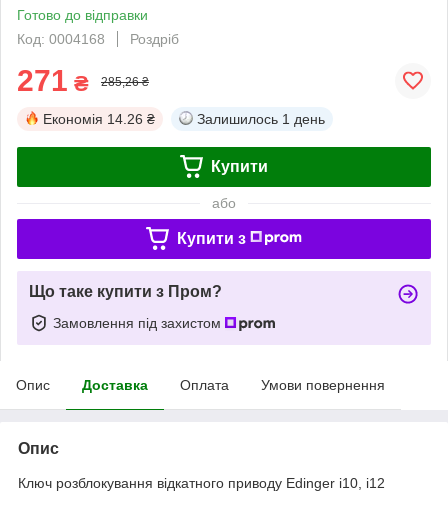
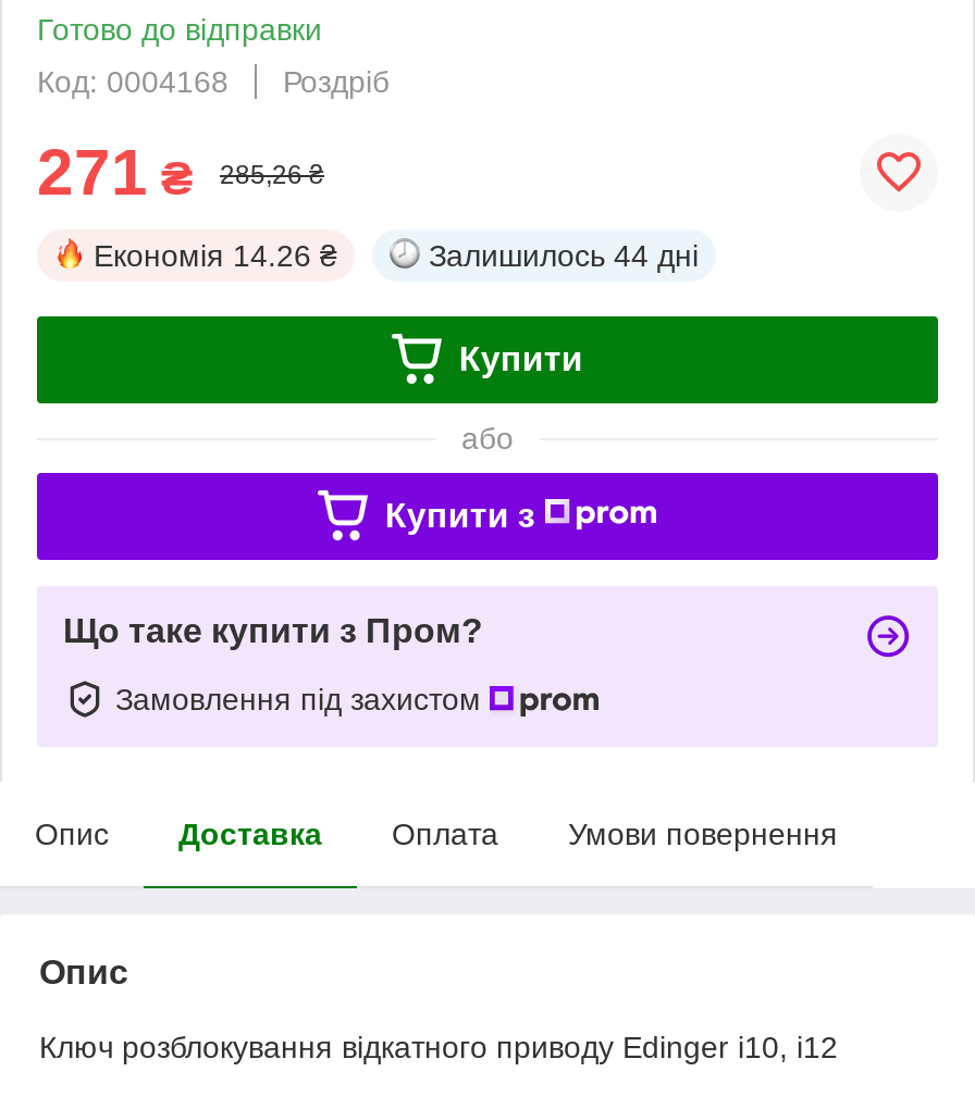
[197,111,325,127] Залишилось 1 день -> [429,238,699,272] Залишилось 44 дні

